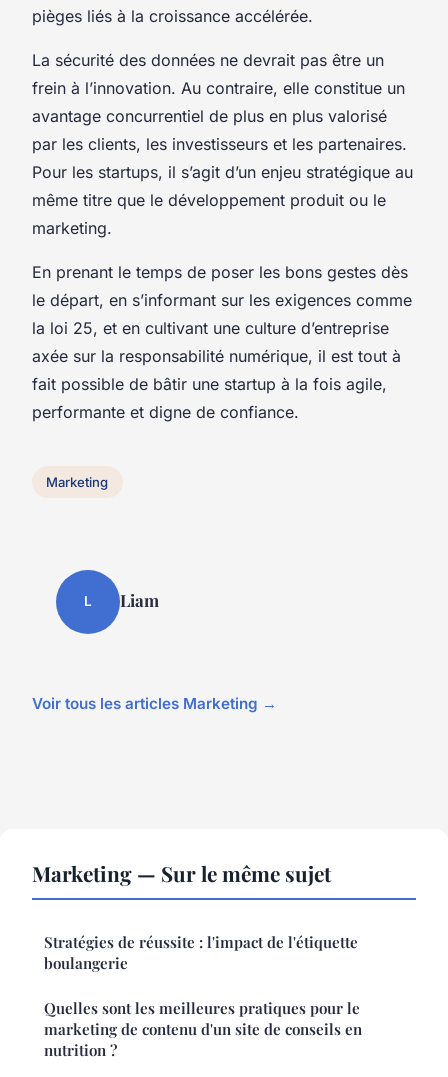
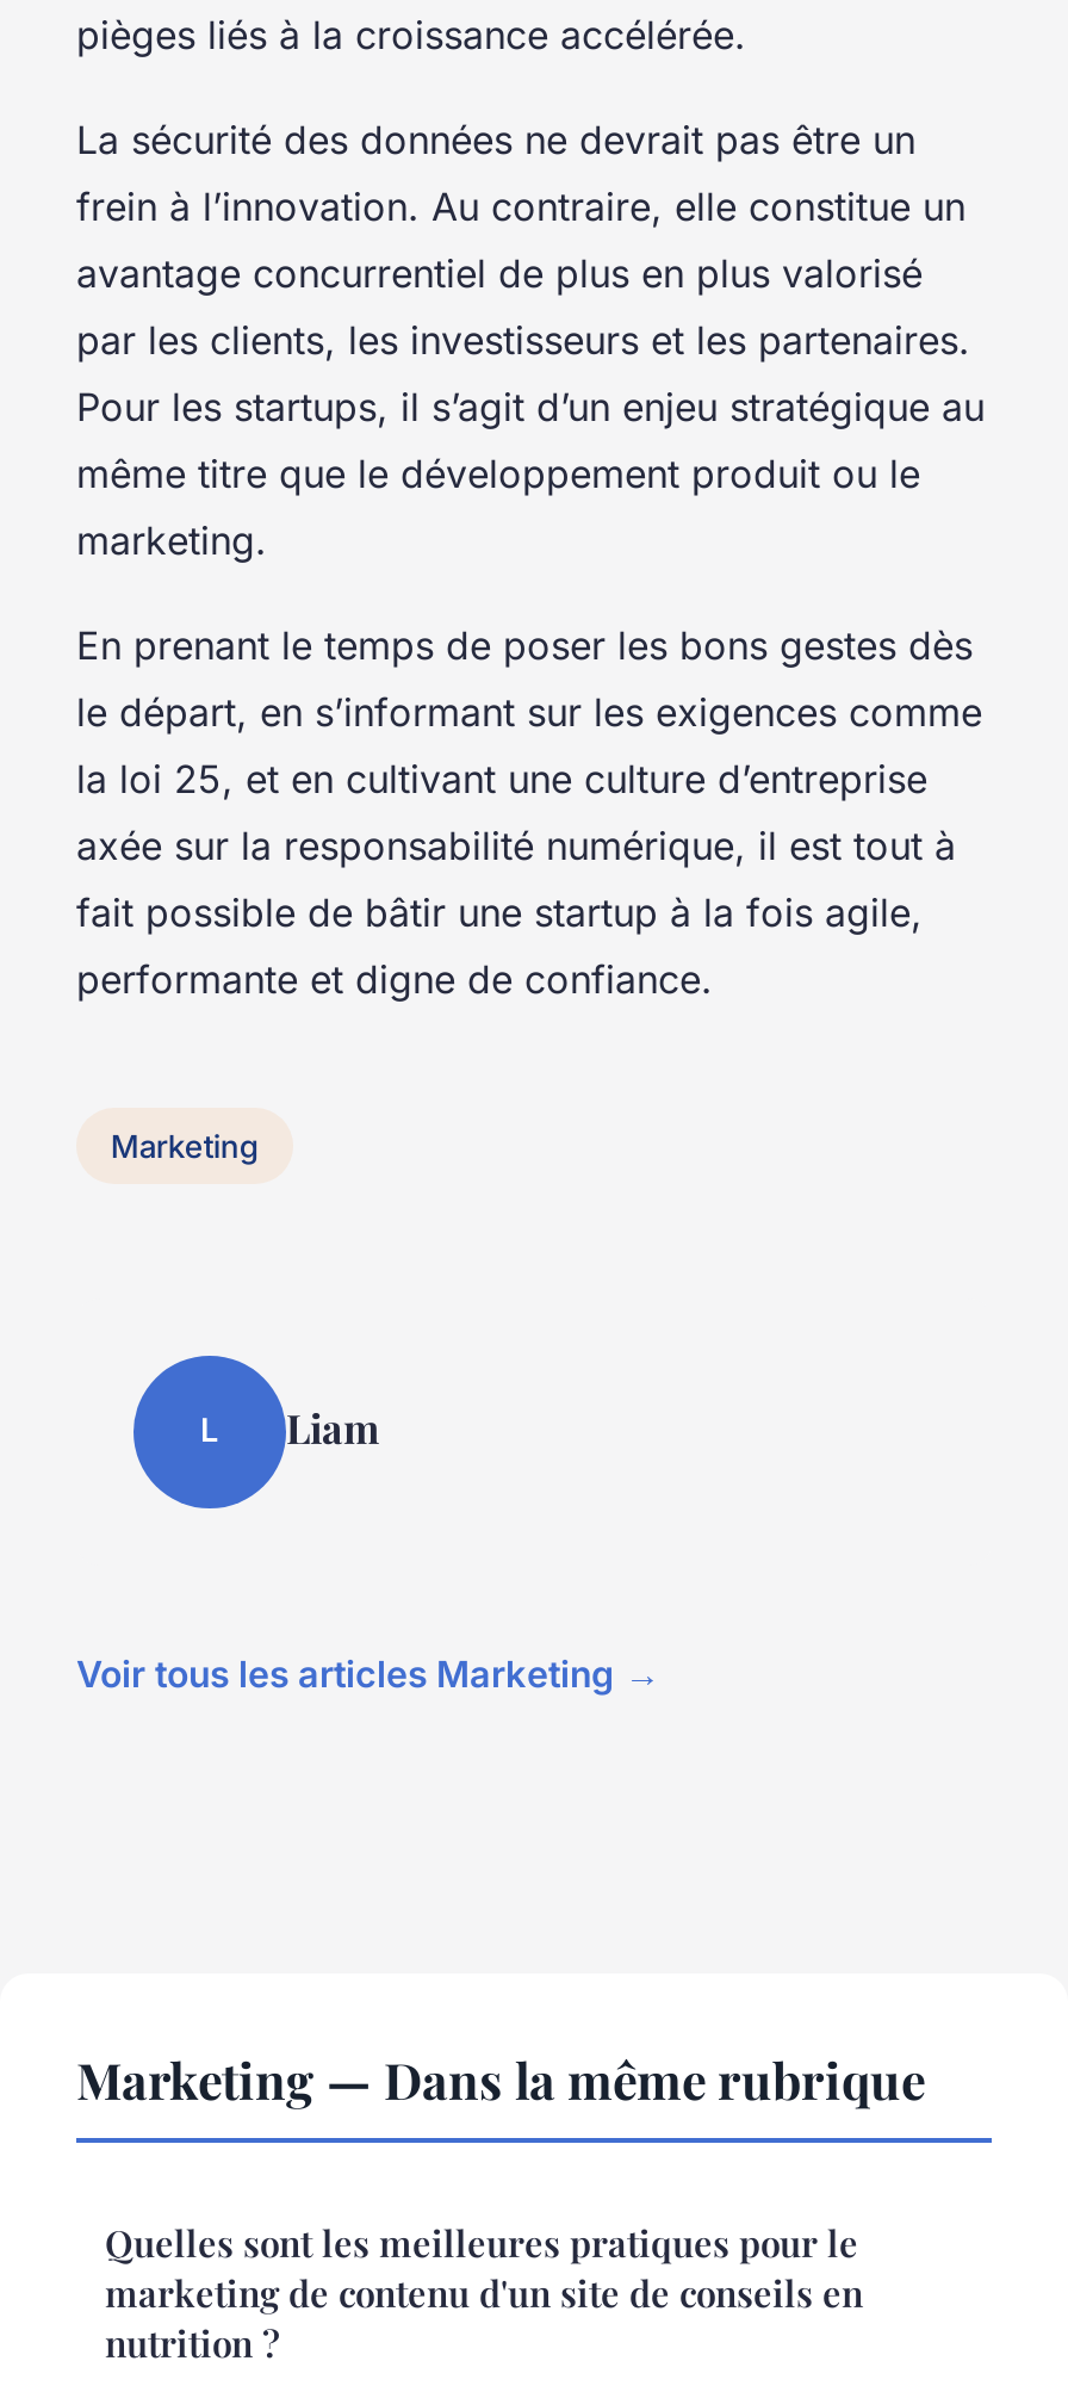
[32,859,358,973] Marketing — Sur le même sujet | Stratégies de réussite : l'impact de l'étiquette | boulangerie -> [76,2044,925,2111] Marketing — Dans la même rubrique

